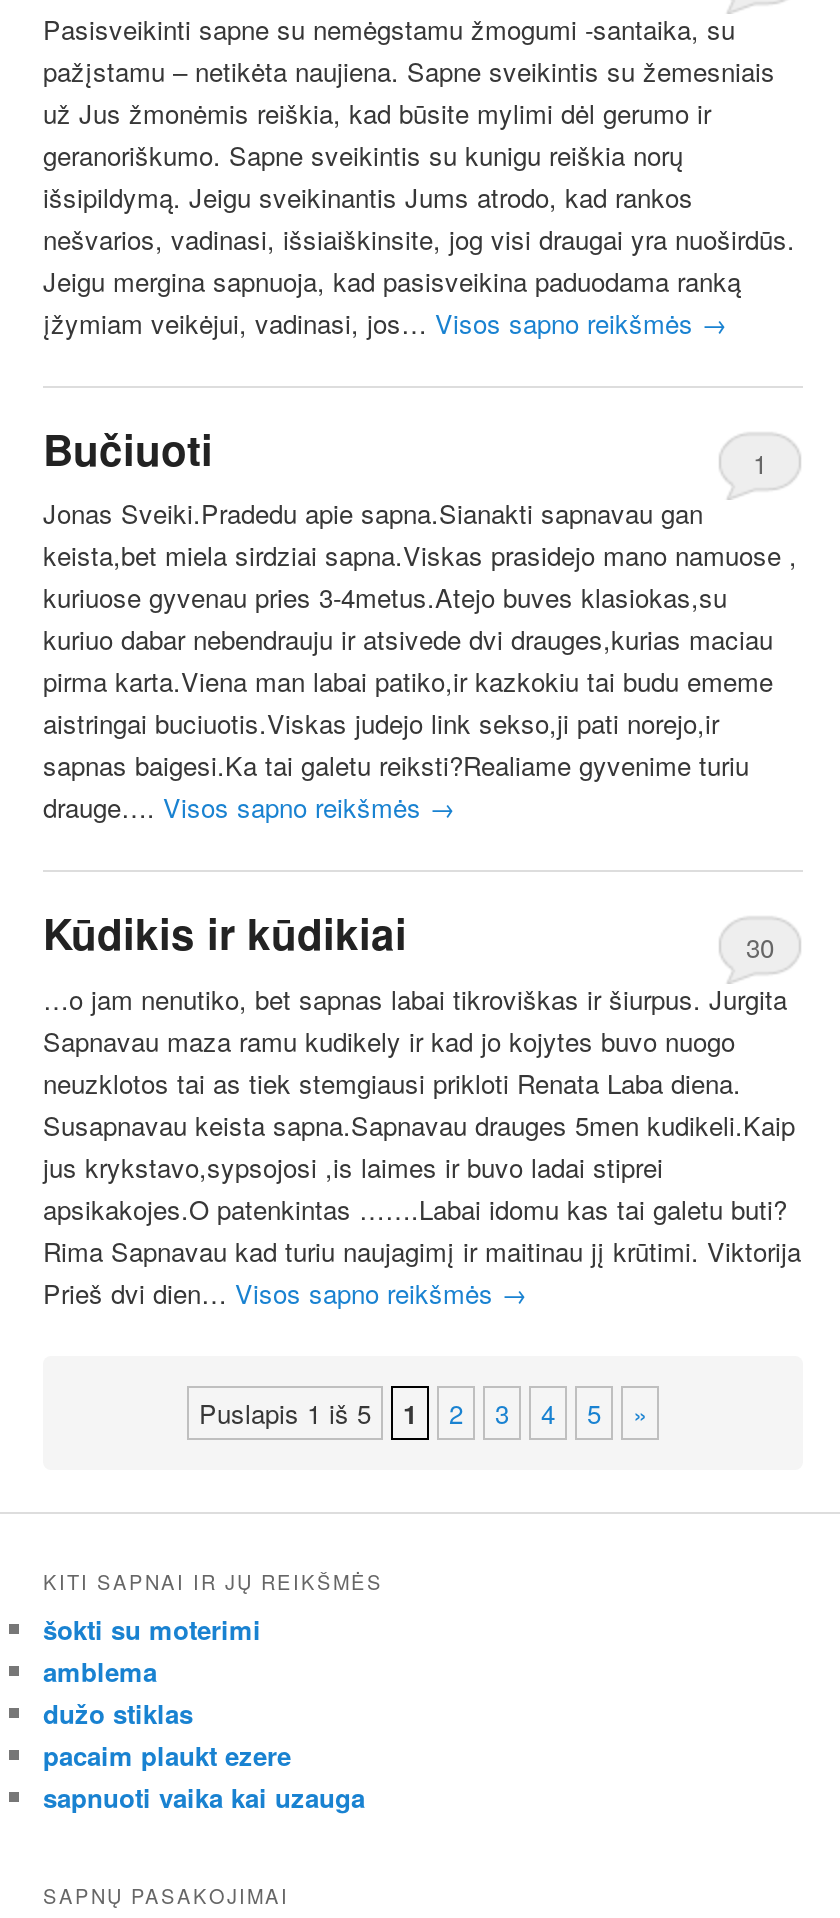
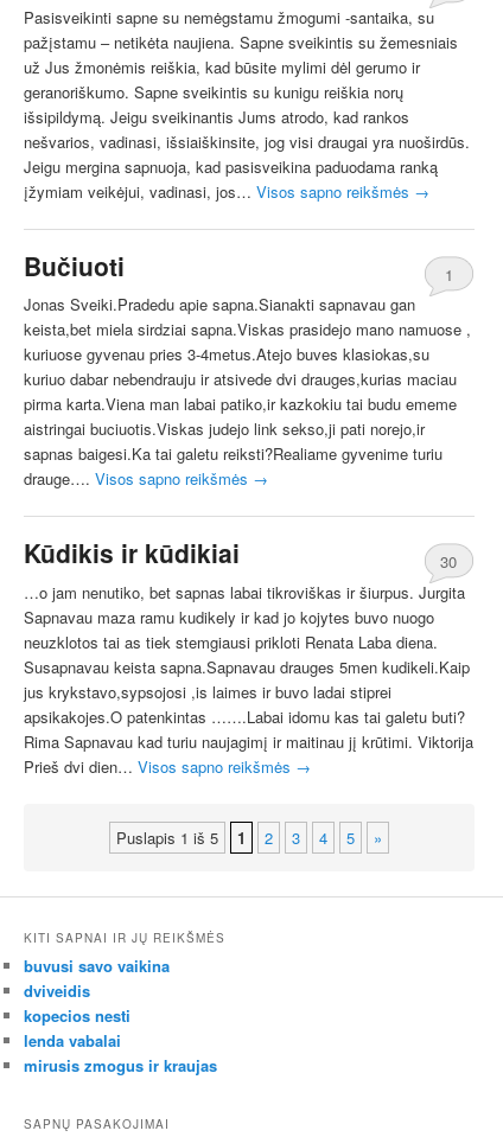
[43,1610,365,1816] šokti su moterimi | amblema | dužo stiklas | pacaim plaukt ezere | sapnuoti vaika kai uzauga -> [24,954,217,1077] buvusi savo vaikina | dviveidis | kopecios nesti | lenda vabalai | mirusis zmogus ir kraujas

